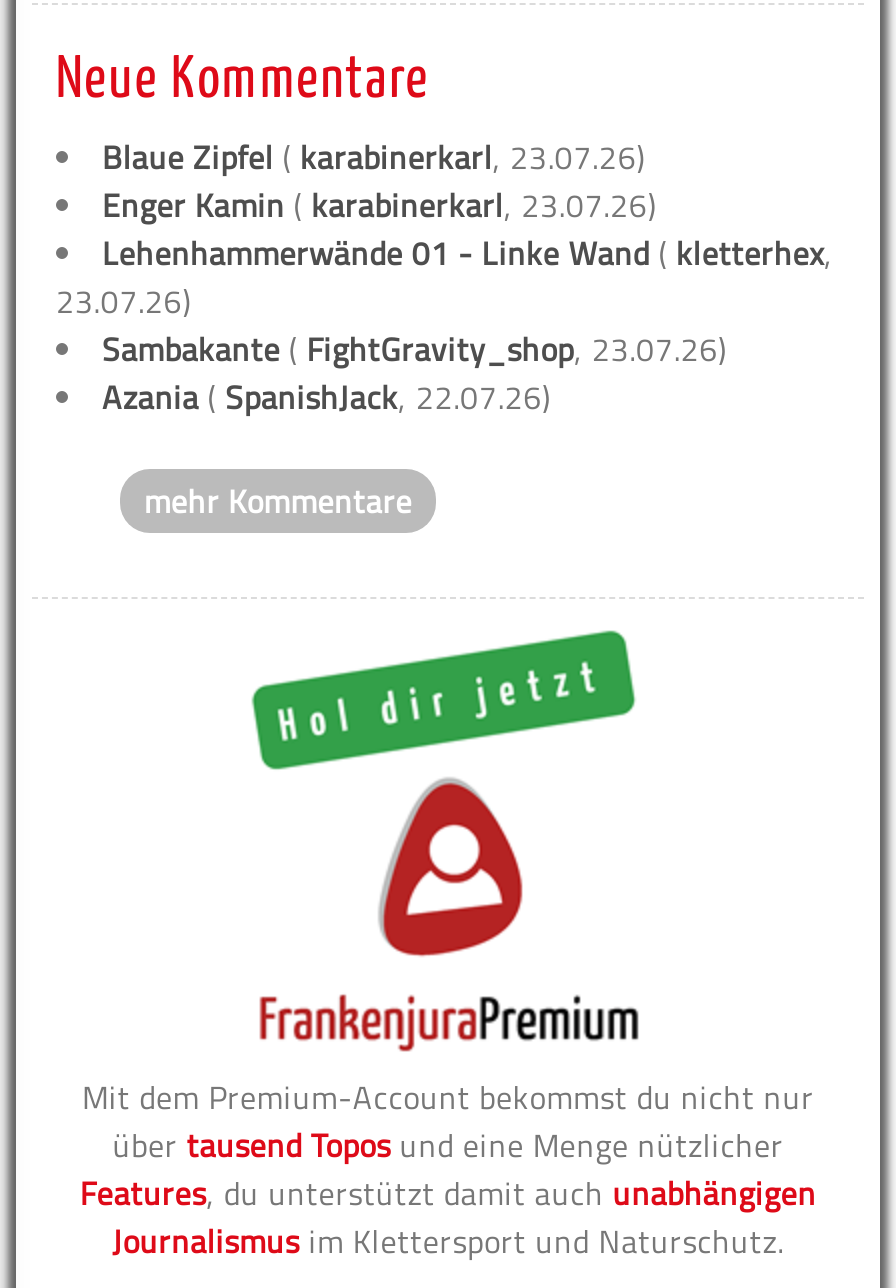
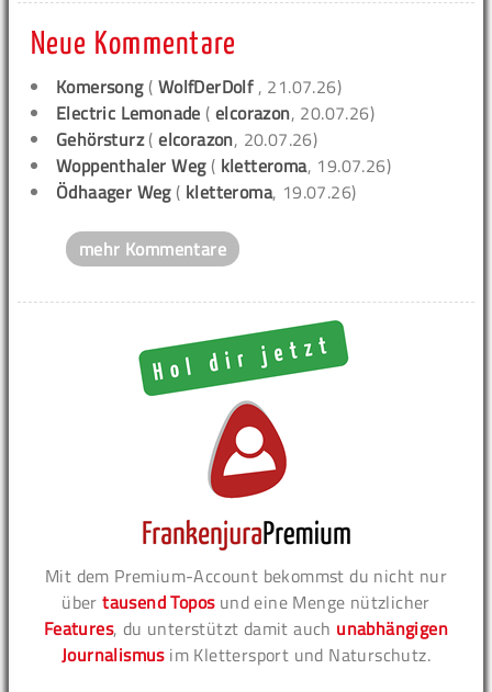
[56,132,833,420] Blaue Zipfel (karabinerkarl, 23.07.26) | Enger Kamin (karabinerkarl, 23.07.26) | Lehenhammerwände 01 - Linke Wand (kletterhex, | 23.07.26) | Sambakante (FightGravity_shop, 23.07.26) | Azania (SpanishJack, 22.07.26) -> [56,73,391,205] Komersong (WolfDerDolf, 21.07.26) | Electric Lemonade (elcorazon, 20.07.26) | Gehörsturz (elcorazon, 20.07.26) | Woppenthaler Weg (kletteroma, 19.07.26) | Ödhaager Weg (kletteroma, 19.07.26)

